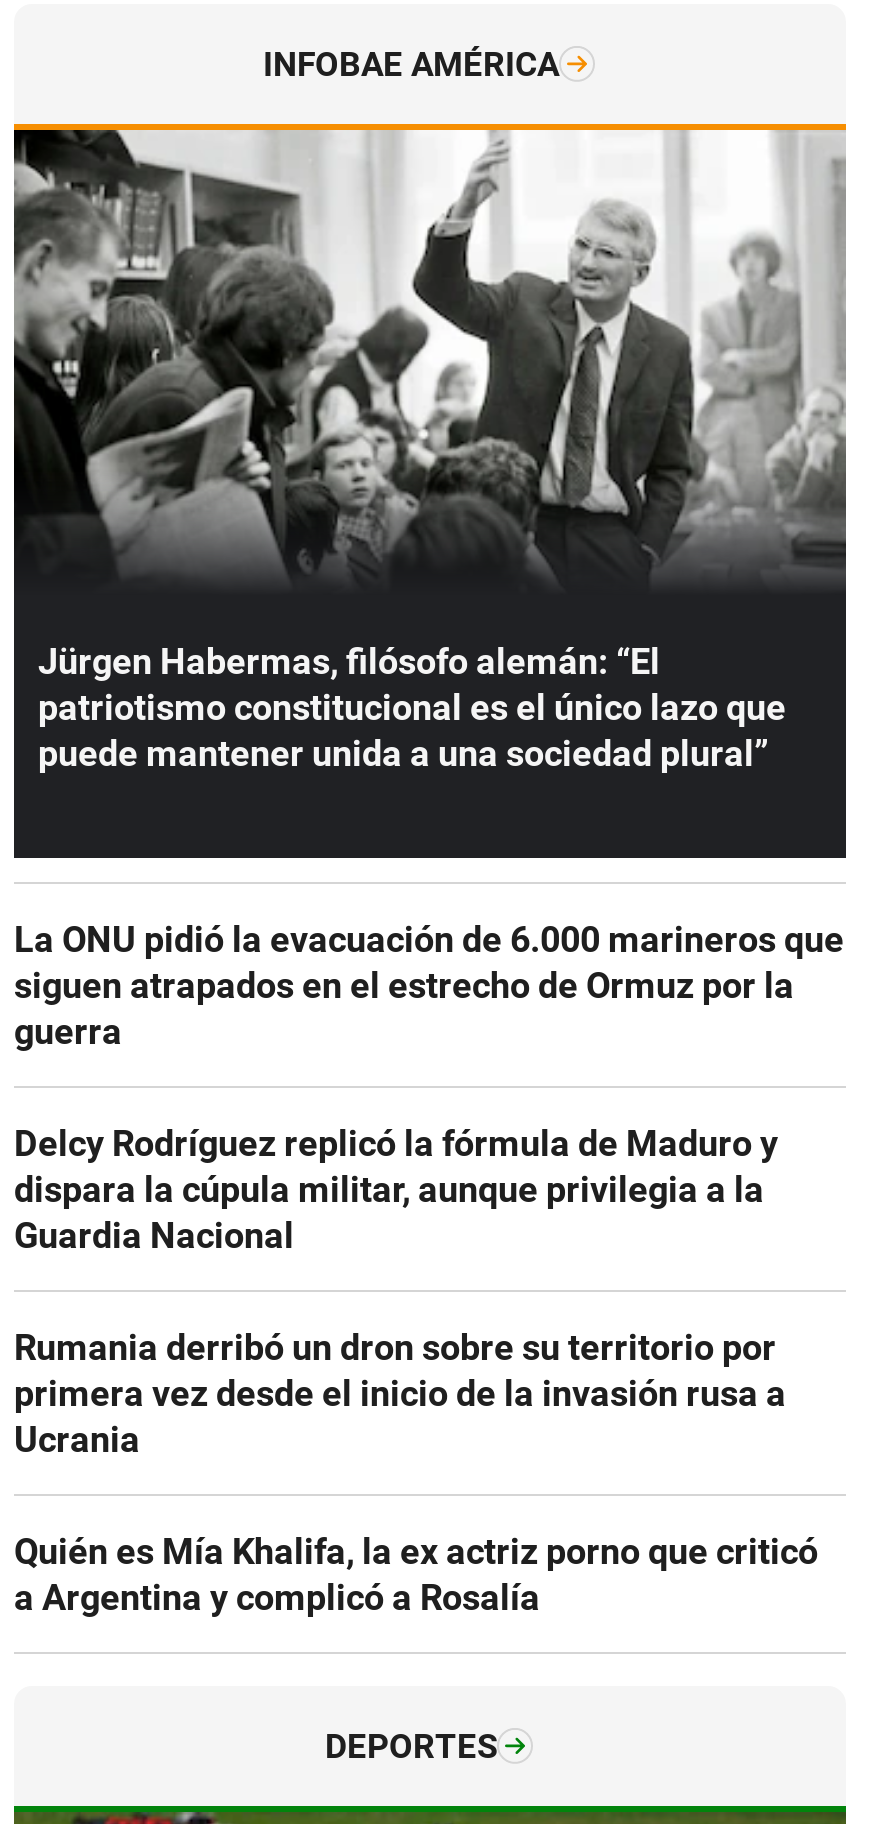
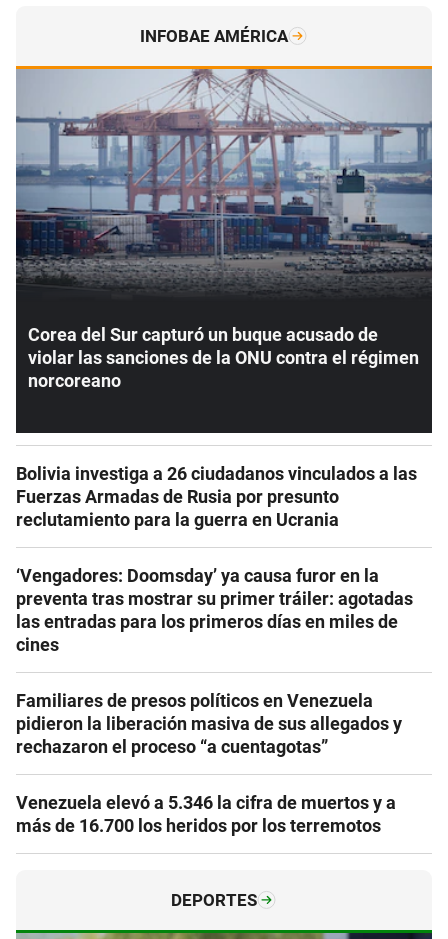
[12,128,846,774] [image] | Jürgen Habermas, filósofo alemán: “El | patriotismo constitucional es el único lazo que | puede mantener unida a una sociedad plural” -> [15,68,432,391] [image] | Corea del Sur capturó un buque acusado de | violar las sanciones de la ONU contra el régimen | norcoreano
[14,918,844,1052] La ONU pidió la evacuación de 6.000 marineros que | siguen atrapados en el estrecho de Ormuz por la | guerra -> [16,463,417,530] Bolivia investiga a 26 ciudadanos vinculados a las | Fuerzas Armadas de Rusia por presunto | reclutamiento para la guerra en Ucrania
[14,1122,778,1256] Delcy Rodríguez replicó la fórmula de Maduro y | dispara la cúpula militar, aunque privilegia a la | Guardia Nacional -> [16,565,413,655] ‘Vengadores: Doomsday’ ya causa furor en la | preventa tras mostrar su primer tráiler: agotadas | las entradas para los primeros días en miles de | cines
[14,1326,786,1460] Rumania derribó un dron sobre su territorio por | primera vez desde el inicio de la invasión rusa a | Ucrania -> [16,690,402,757] Familiares de presos políticos en Venezuela | pidieron la liberación masiva de sus allegados y | rechazaron el proceso “a cuentagotas”
[14,1530,818,1618] Quién es Mía Khalifa, la ex actriz porno que criticó | a Argentina y complicó a Rosalía -> [16,792,396,836] Venezuela elevó a 5.346 la cifra de muertos y a | más de 16.700 los heridos por los terremotos

